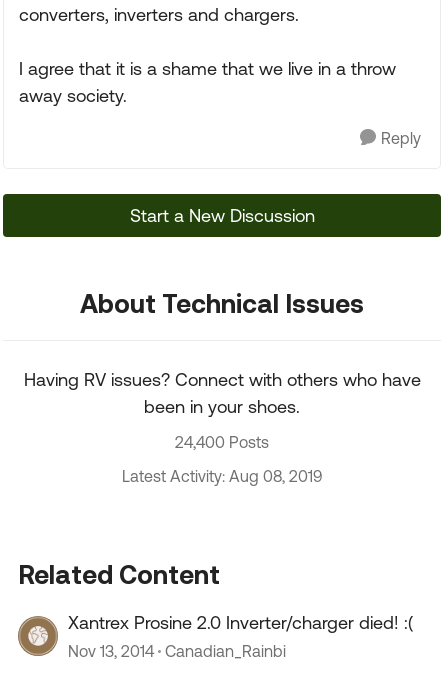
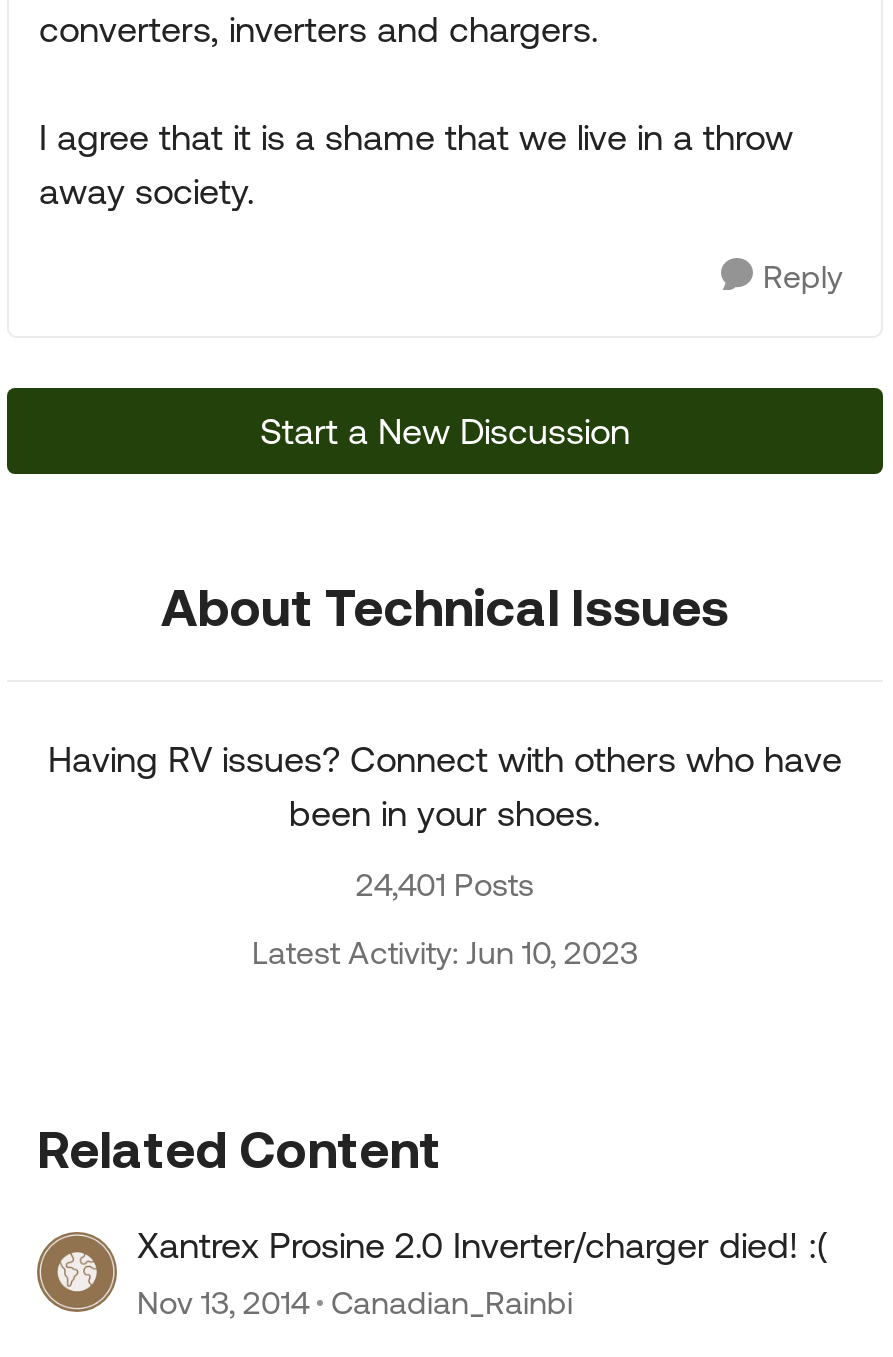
[175,433,269,451] 24,400 Posts -> [356,866,534,902] 24,401 Posts
[122,467,322,485] Latest Activity: Aug 08, 2019 -> [252,934,638,970] Latest Activity: Jun 10, 2023

